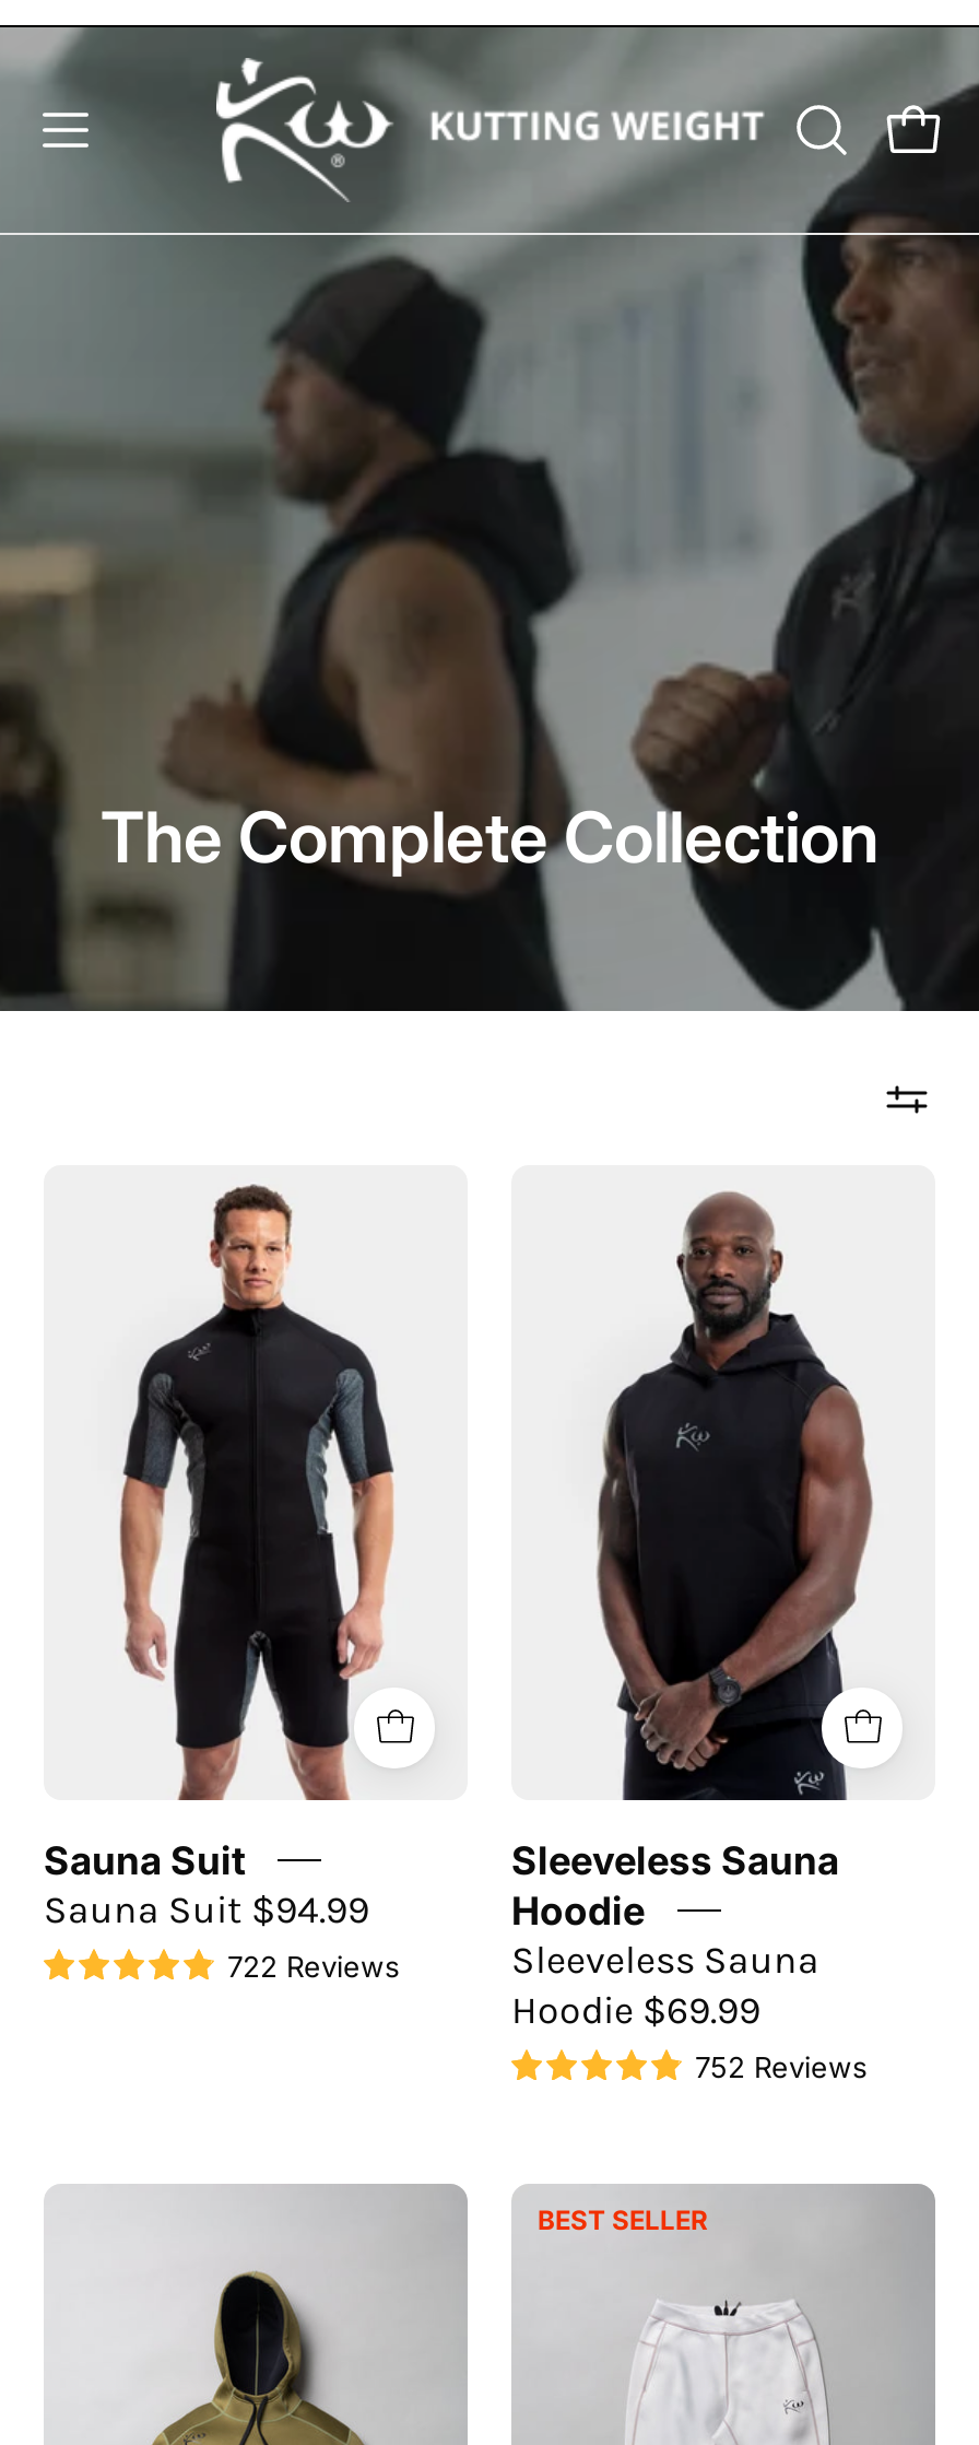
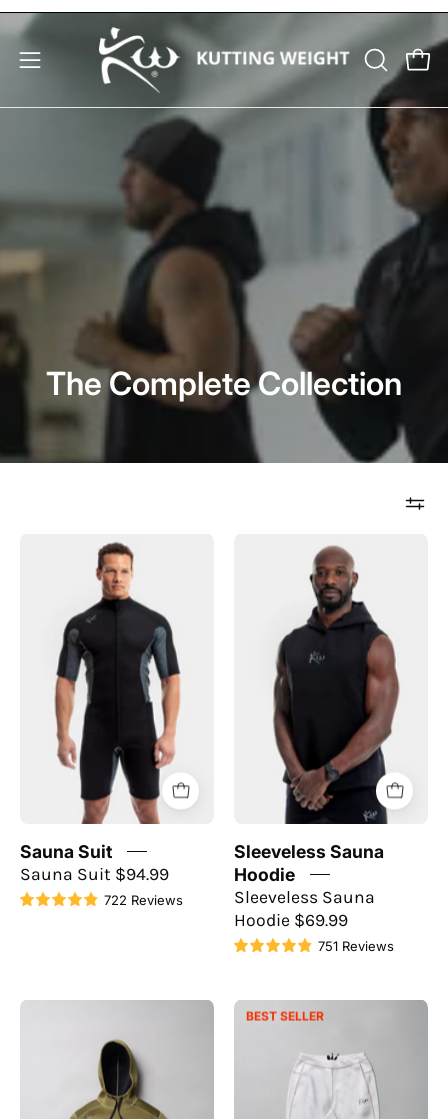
[695,2049,868,2084] 752 Reviews -> [318,938,394,954] 751 Reviews

